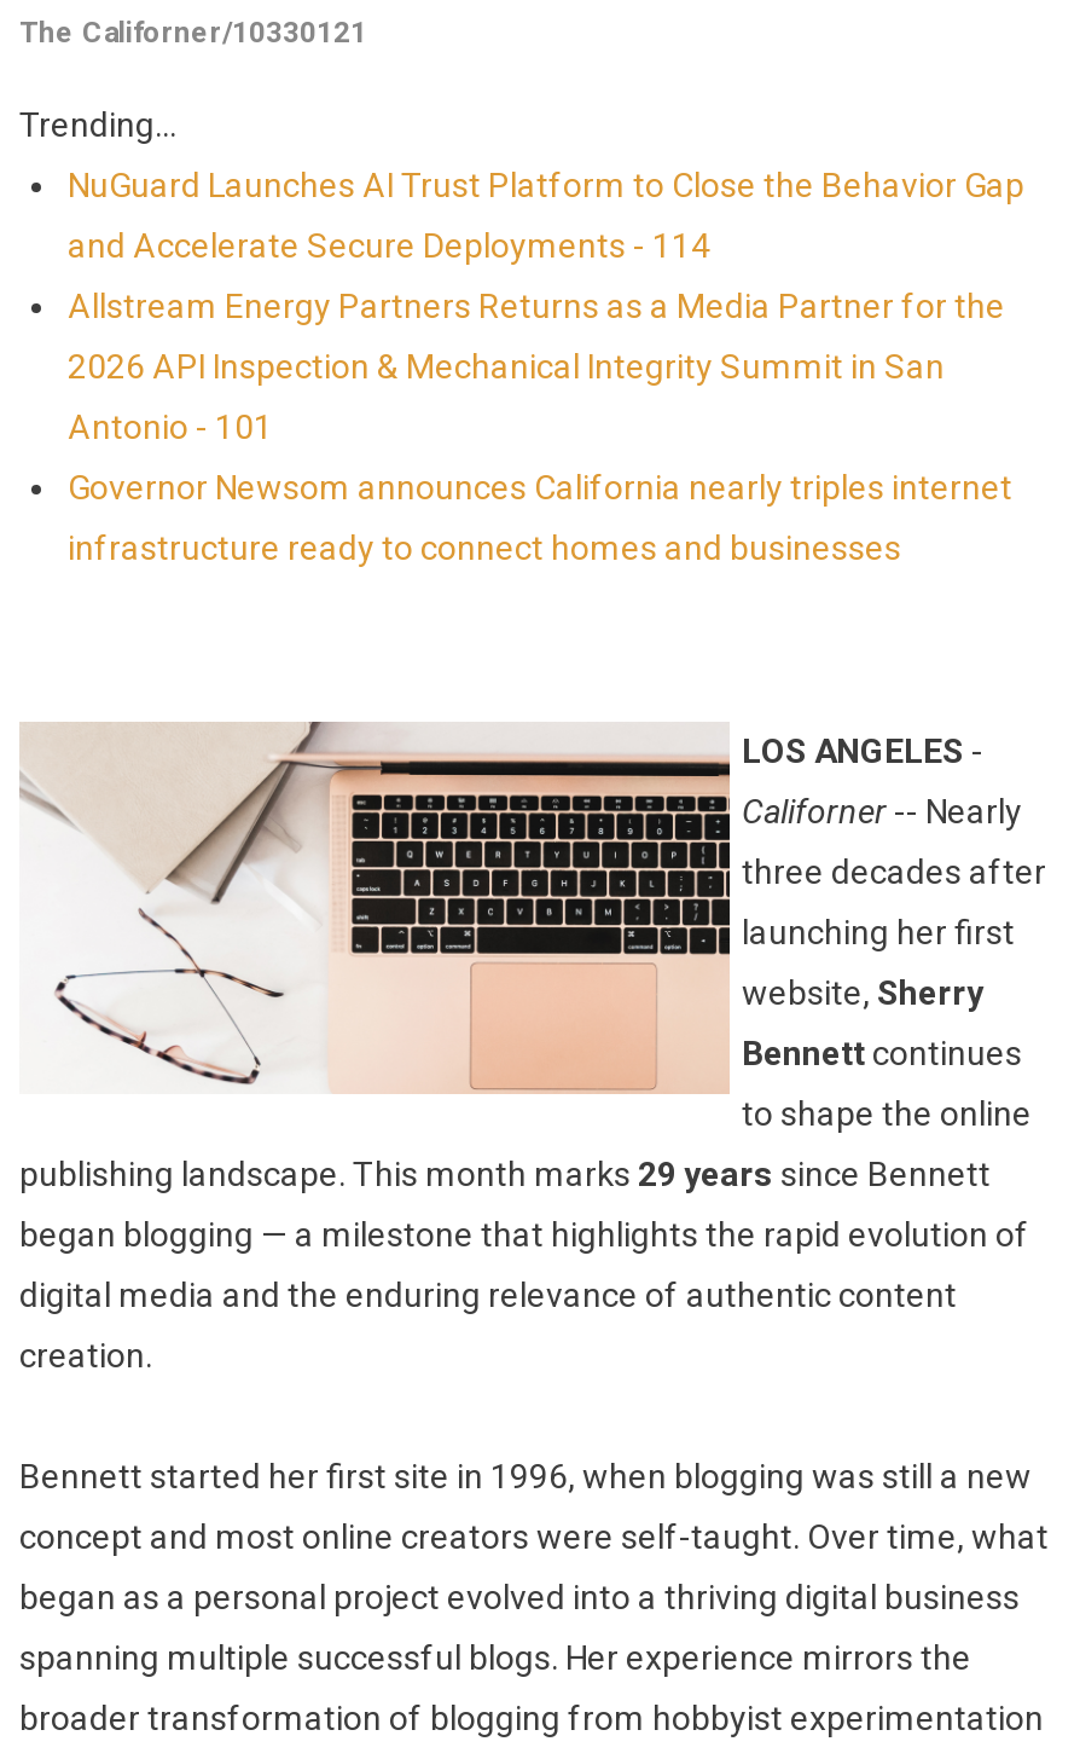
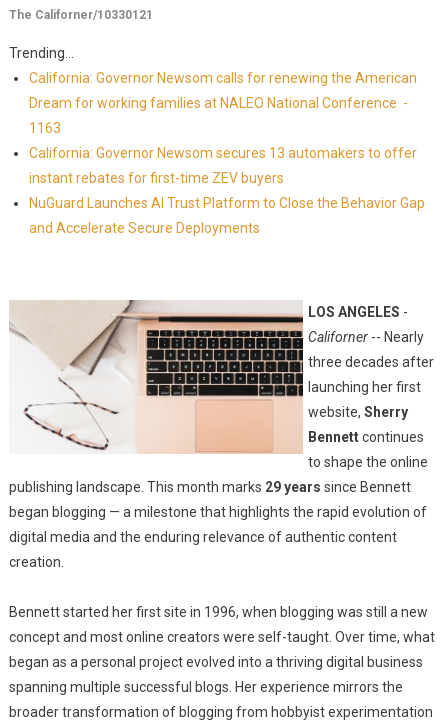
none -> [29,70,417,186] California: Governor Newsom calls for renewing the American | Dream for working families at NALEO National Conference - | 1163 | California: Governor Newsom secures 13 automakers to offer | instant rebates for first-time ZEV buyers
moved [68,166,1024,204] -> [29,195,425,211]: NuGuard Launches AI Trust Platform to Close the Behavior Gap
[68,226,1012,567] and Accelerate Secure Deployments - 114 | Allstream Energy Partners Returns as a Media Partner for the | 2026 API Inspection & Mechanical Integrity Summit in San | Antonio - 101 | Governor Newsom announces California nearly triples internet | infrastructure ready to connect homes and businesses -> [29,220,260,236] and Accelerate Secure Deployments

